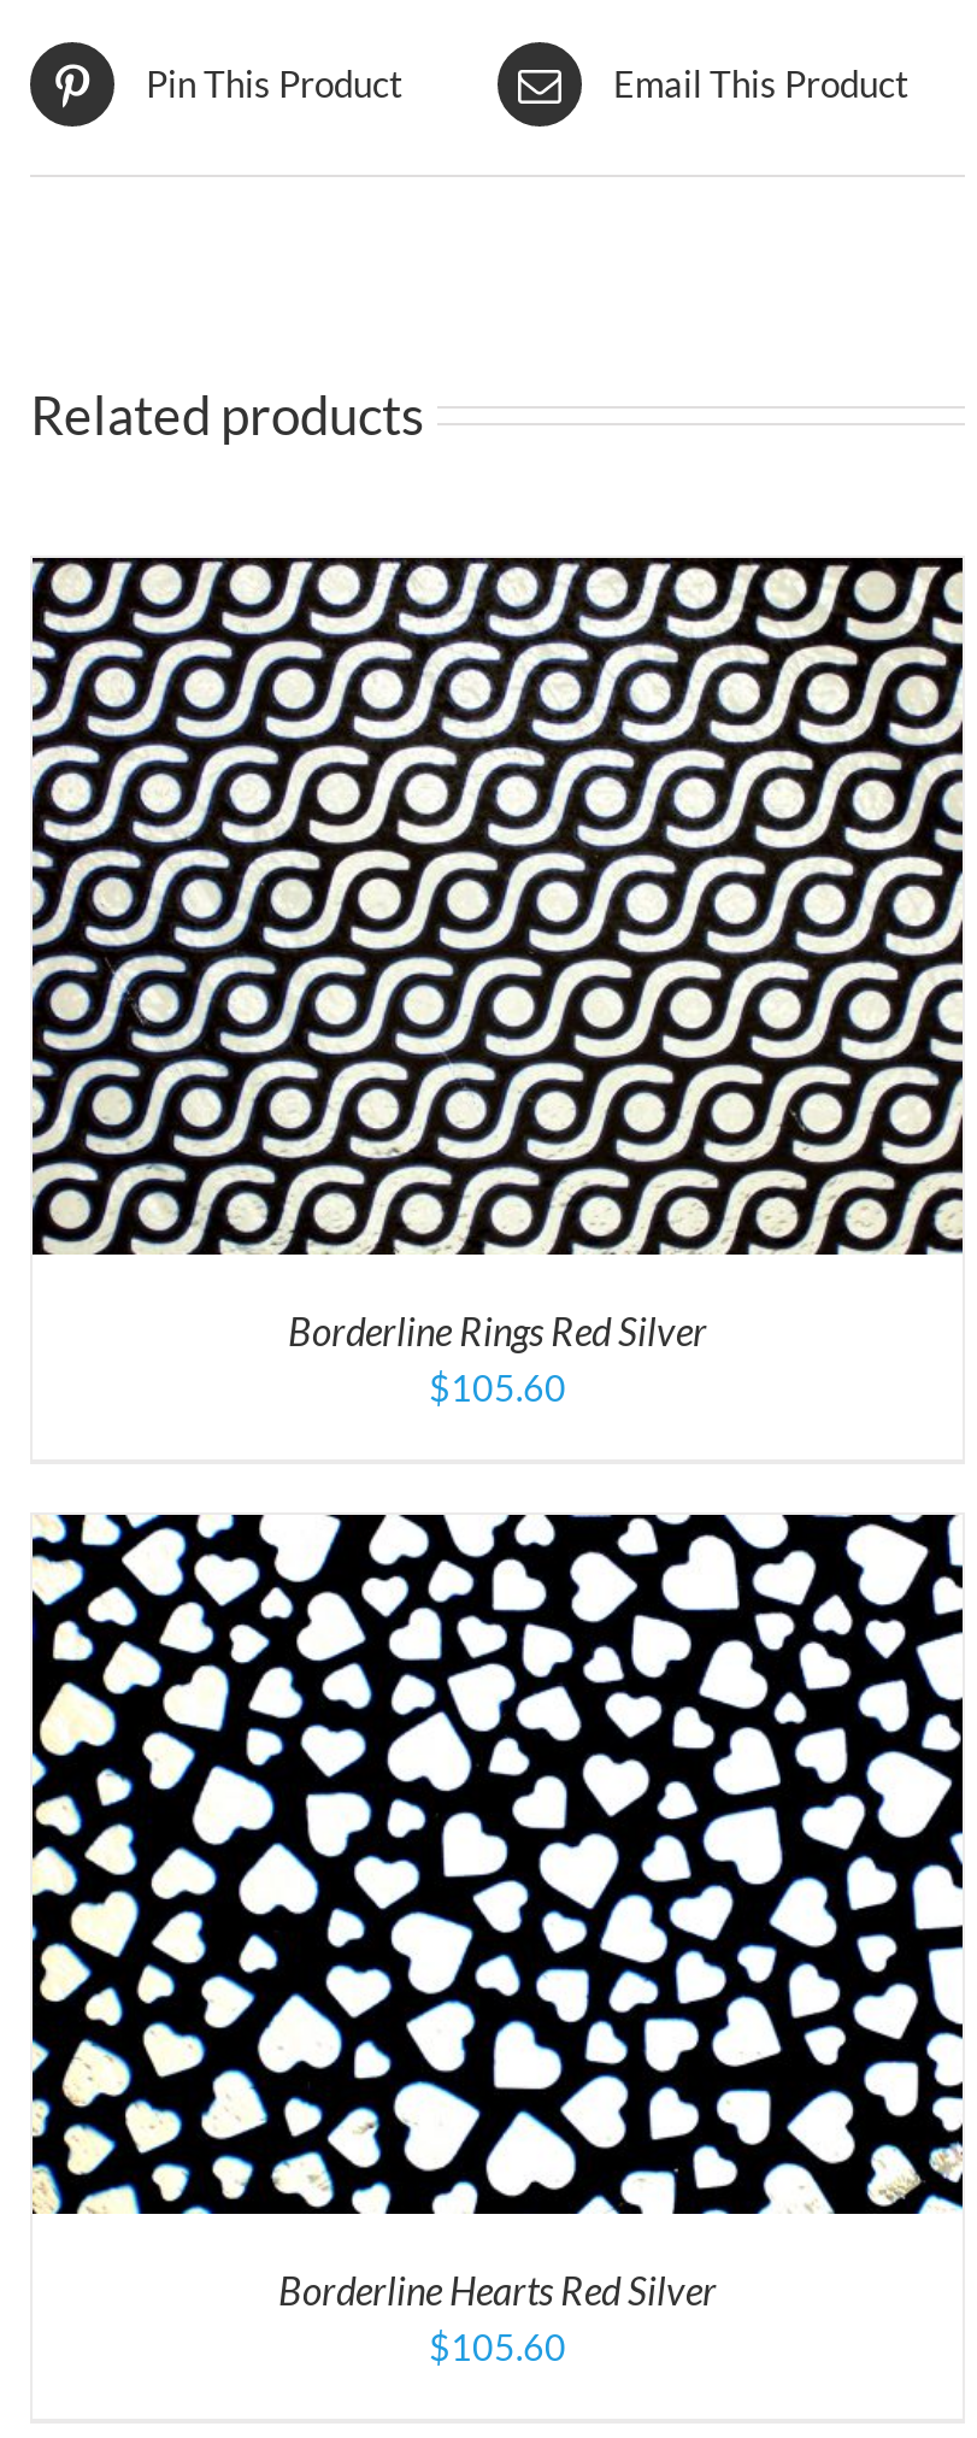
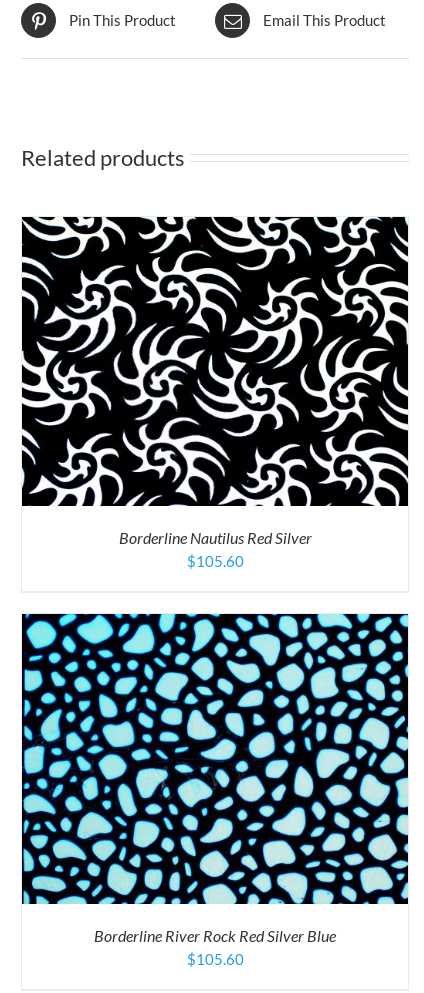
[30,556,965,1354] [image] | Borderline Rings Red Silver -> [21,216,409,547] [image] | Borderline Nautilus Red Silver
[30,1512,965,2312] [image] | Borderline Hearts Red Silver -> [21,613,409,945] [image] | Borderline River Rock Red Silver Blue

